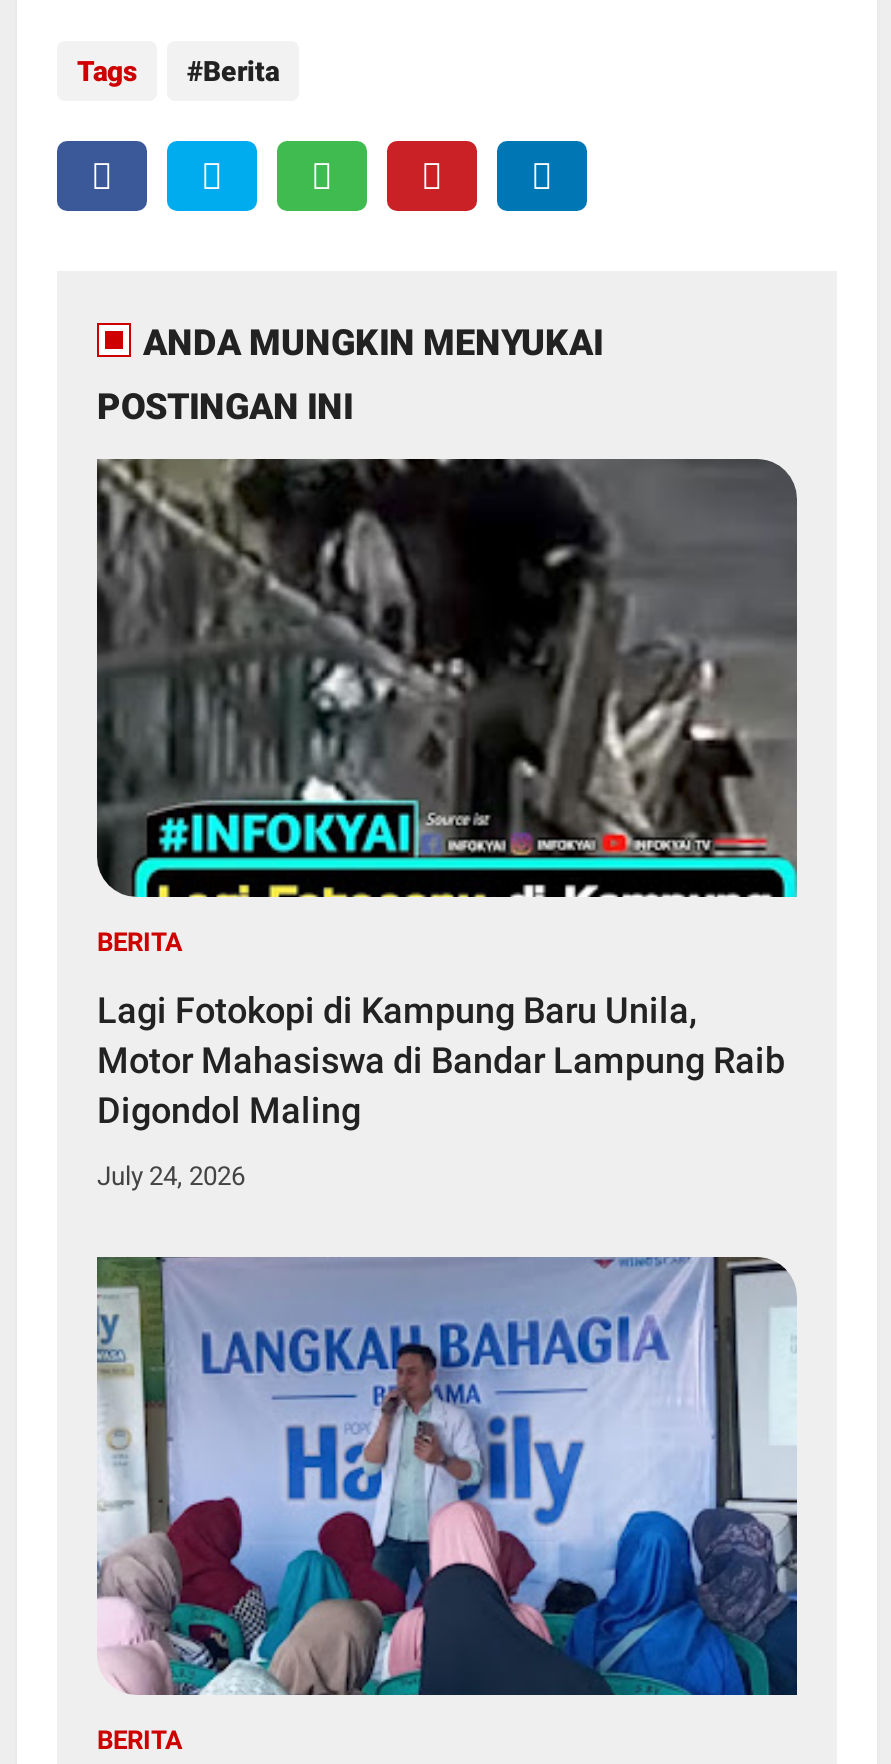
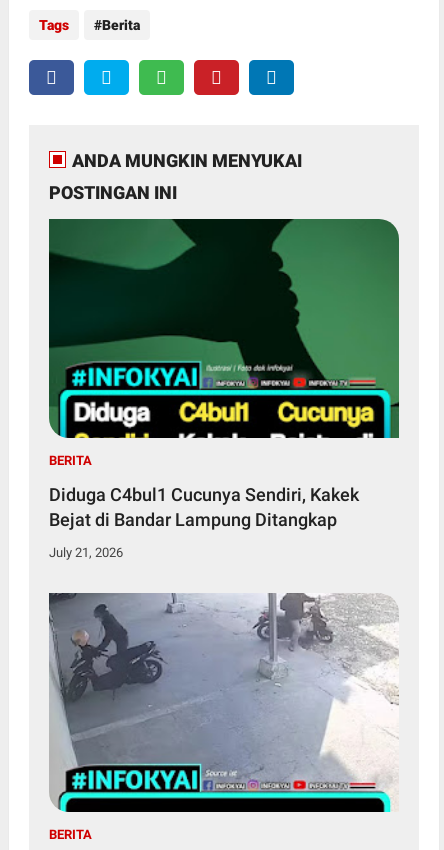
[97,457,799,899] [image] -> [48,219,400,439] [image]
[97,989,785,1131] Lagi Fotokopi di Kampung Baru Unila, | Motor Mahasiswa di Bandar Lampung Raib | Digondol Maling -> [49,484,359,530] Diduga C4bul1 Cucunya Sendiri, Kakek | Bejat di Bandar Lampung Ditangkap
[97,1161,245,1191] July 24, 2026 -> [49,545,123,560] July 21, 2026
[97,1255,799,1697] [image] -> [49,593,399,813] [image]

